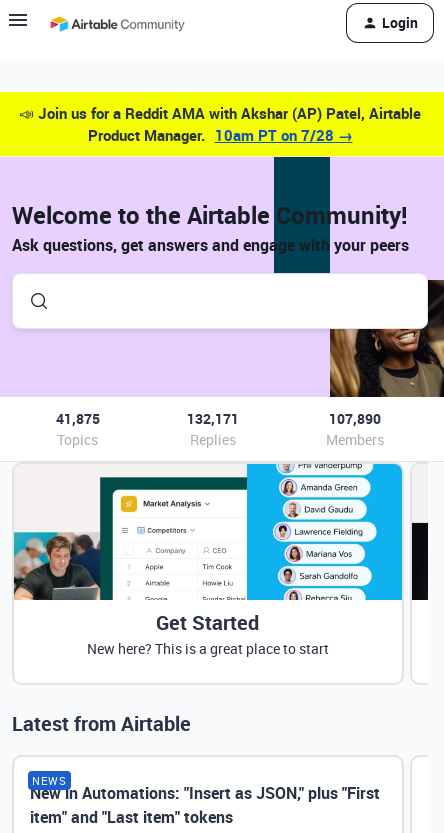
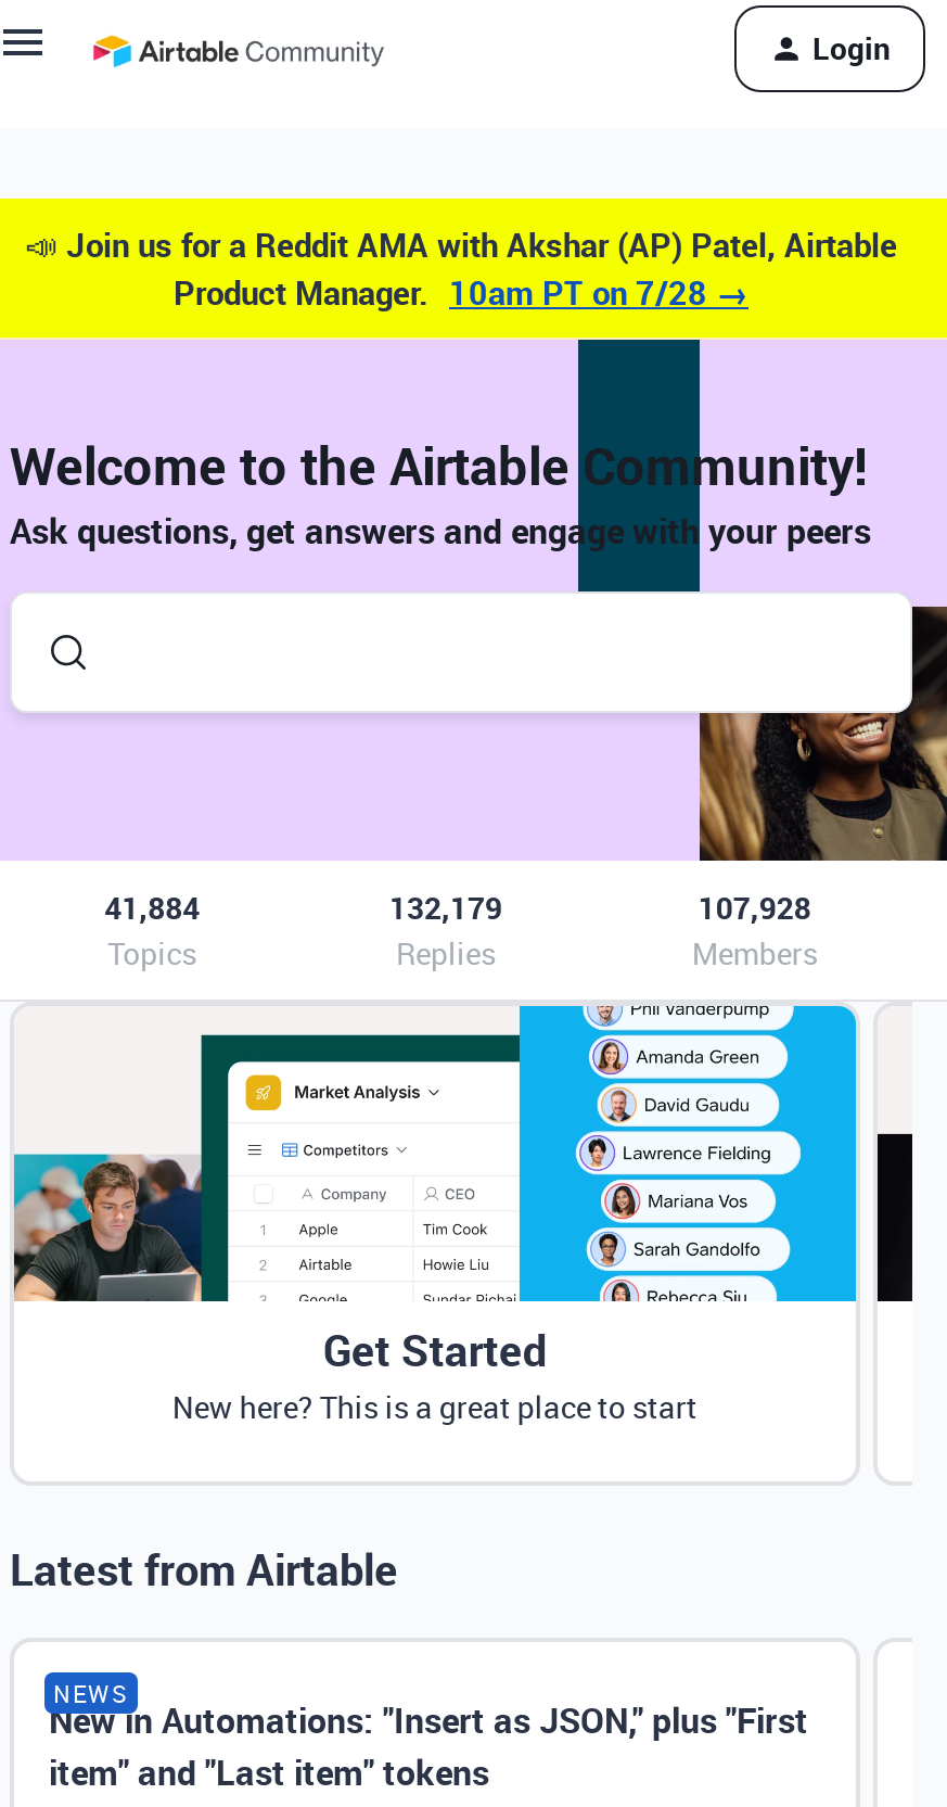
[56,409,100,428] 41,875 -> [105,887,200,928] 41,884
[187,409,239,428] 132,171 -> [389,887,502,928] 132,179
[329,409,381,428] 107,890 -> [698,887,811,928] 107,928

